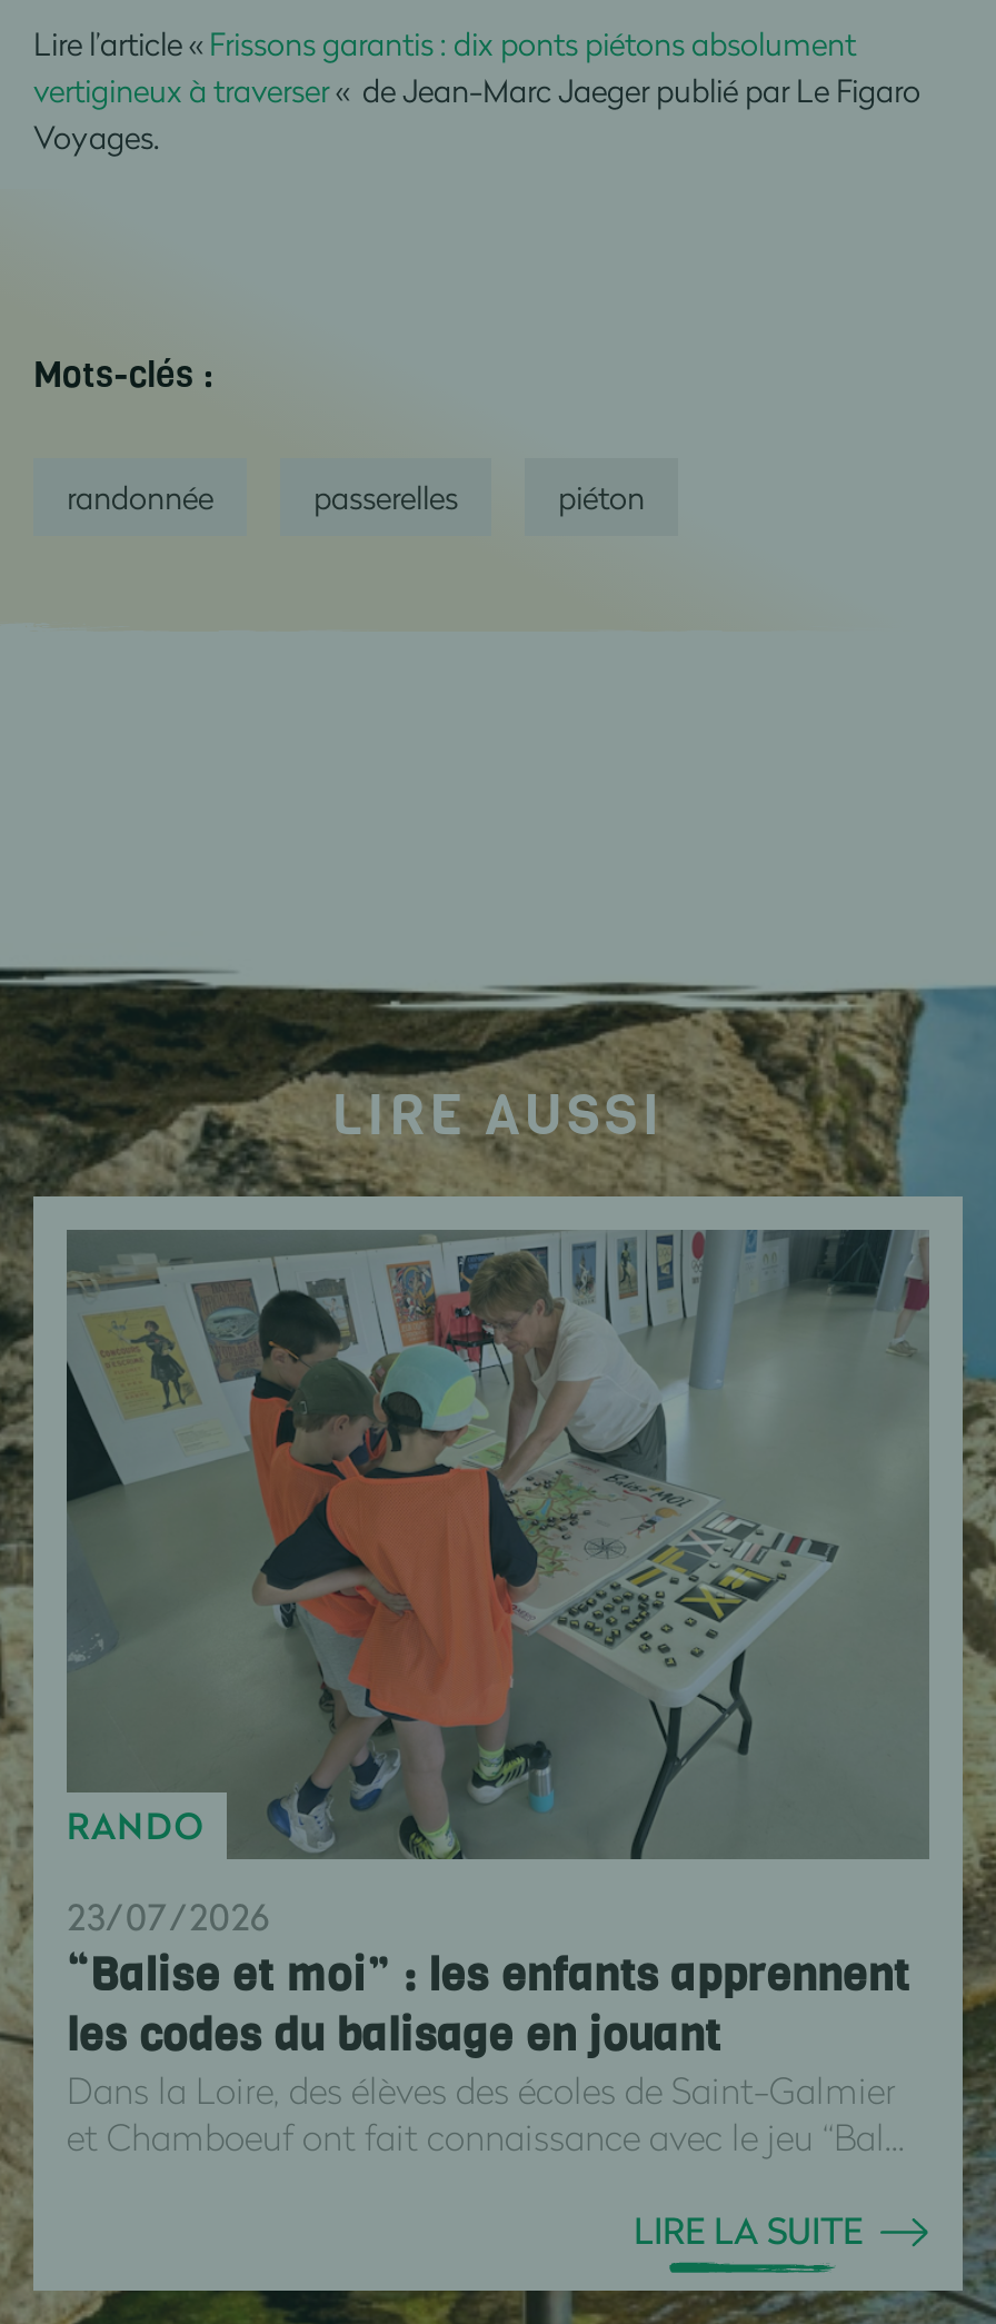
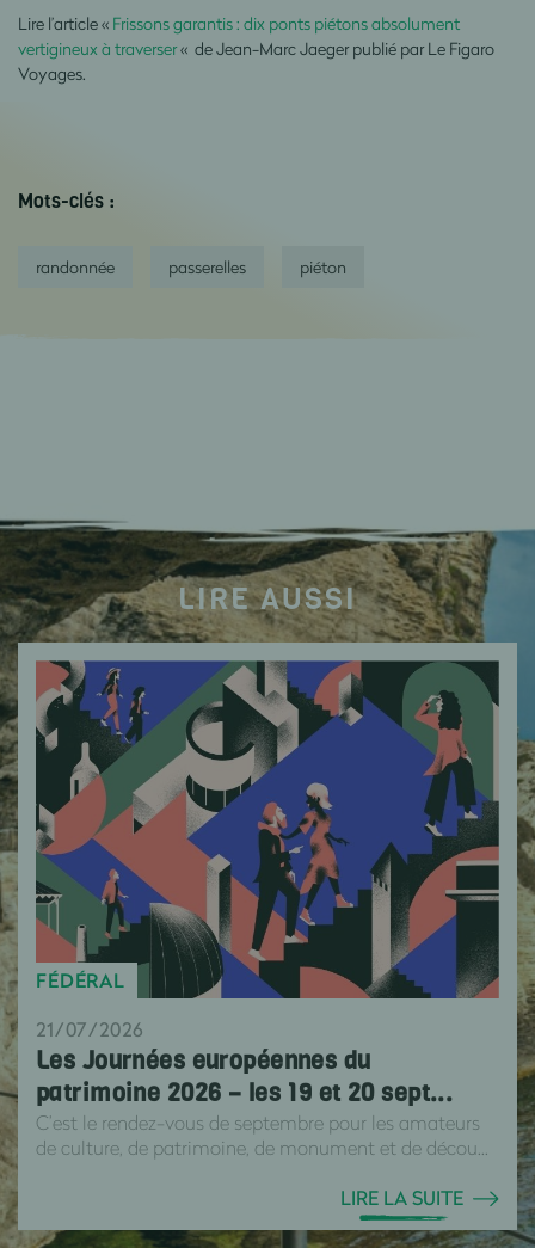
[64,1228,929,1861] [image] | RANDO -> [35,660,499,1000] [image] | FÉDÉRAL
[67,1892,910,2159] 23/07/2026 | “Balise et moi” : les enfants apprennent | les codes du balisage en jouant | Dans la Loire, des élèves des écoles de Saint-Galmier | et Chamboeuf ont fait connaissance avec le jeu “Bal... -> [36,1016,488,1159] 21/07/2026 | Les Journées européennes du | patrimoine 2026 – les 19 et 20 sept... | C’est le rendez-vous de septembre pour les amateurs | de culture, de patrimoine, de monument et de décou...

